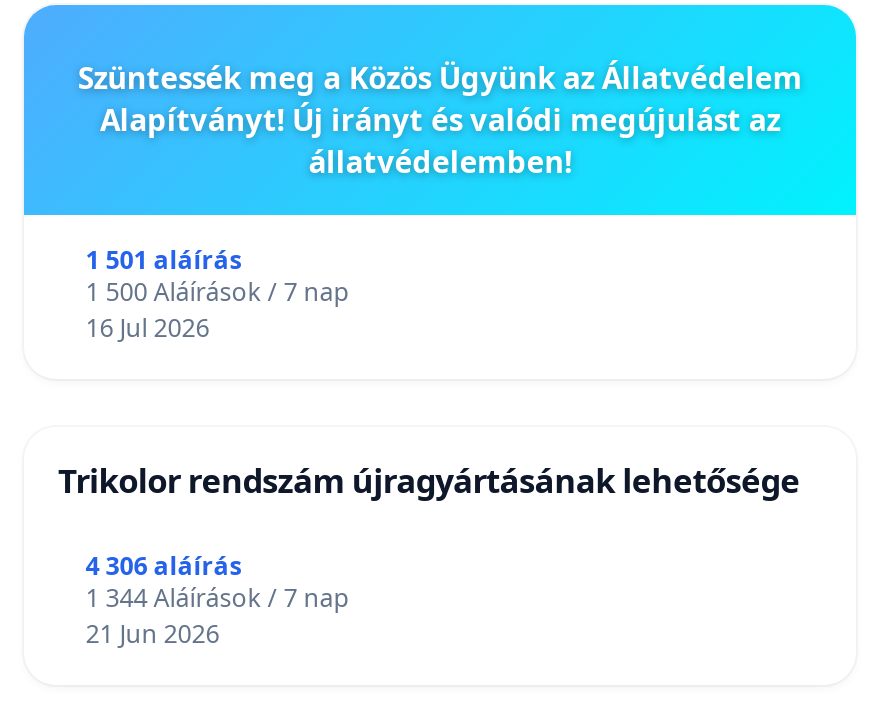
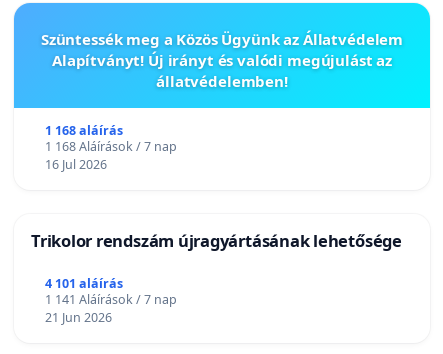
[86,242,242,276] 1 501 aláírás -> [45,121,123,138] 1 168 aláírás
[86,274,350,308] 1 500 Aláírások / 7 nap -> [45,137,177,154] 1 168 Aláírások / 7 nap
[86,550,242,584] 4 306 aláírás -> [45,275,123,292] 4 101 aláírás
[86,582,350,616] 1 344 Aláírások / 7 nap -> [45,291,177,308] 1 141 Aláírások / 7 nap

